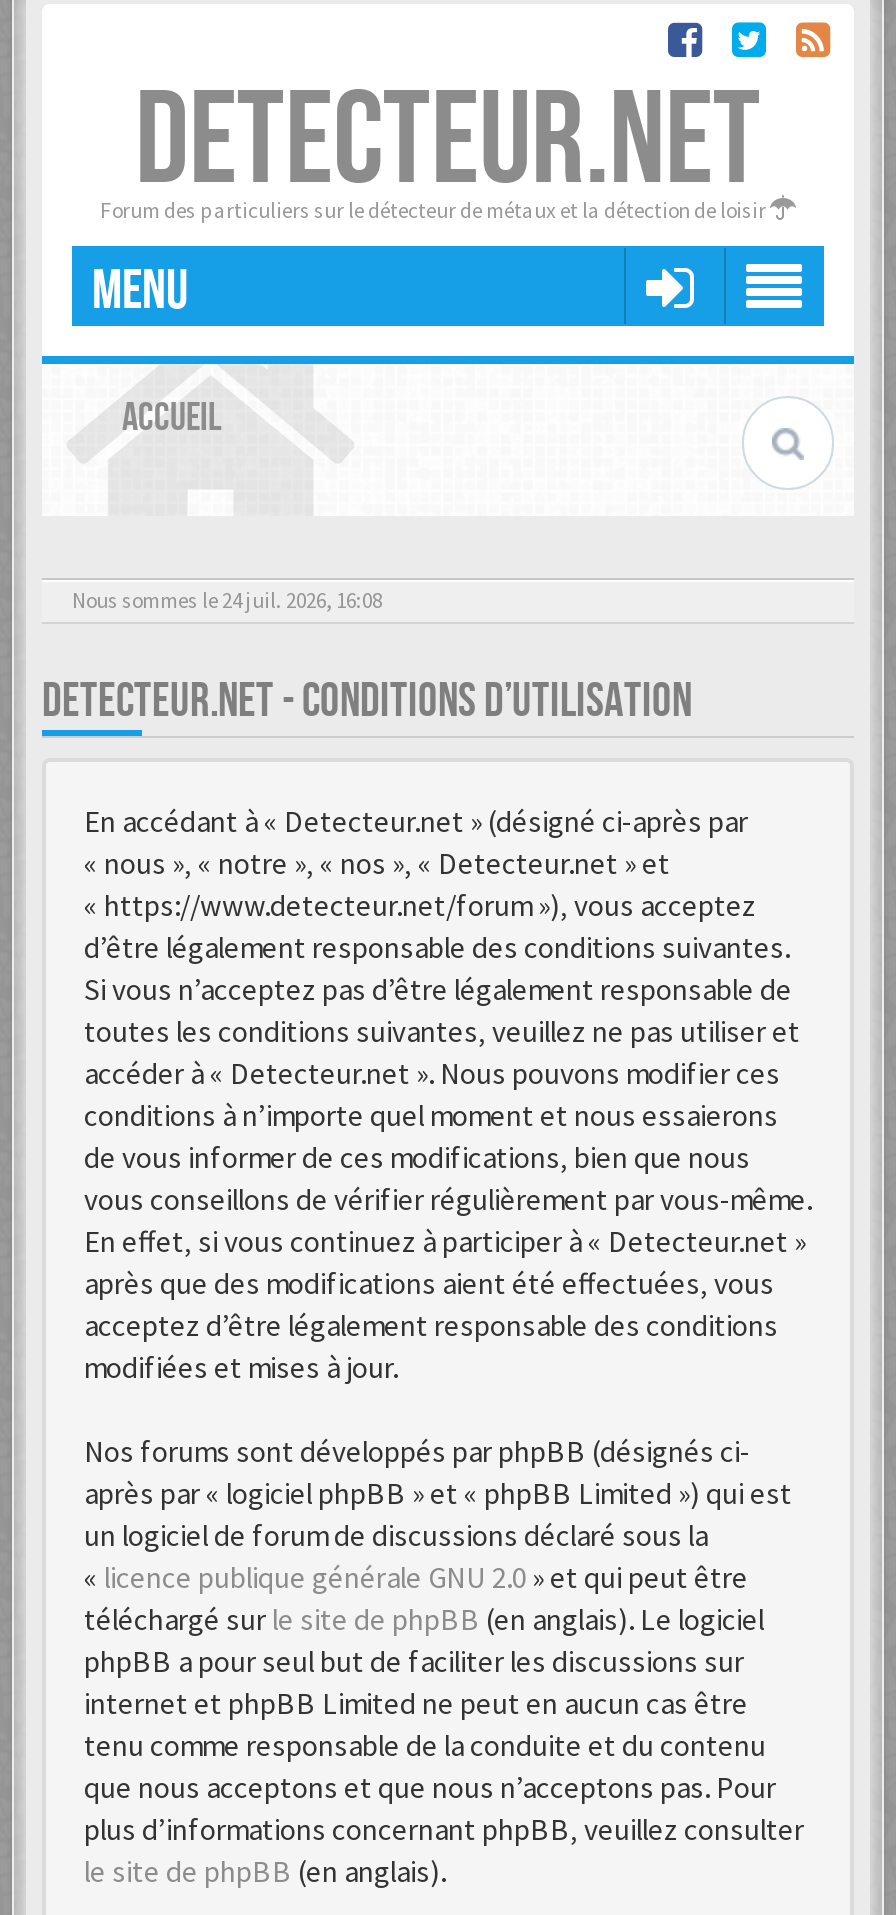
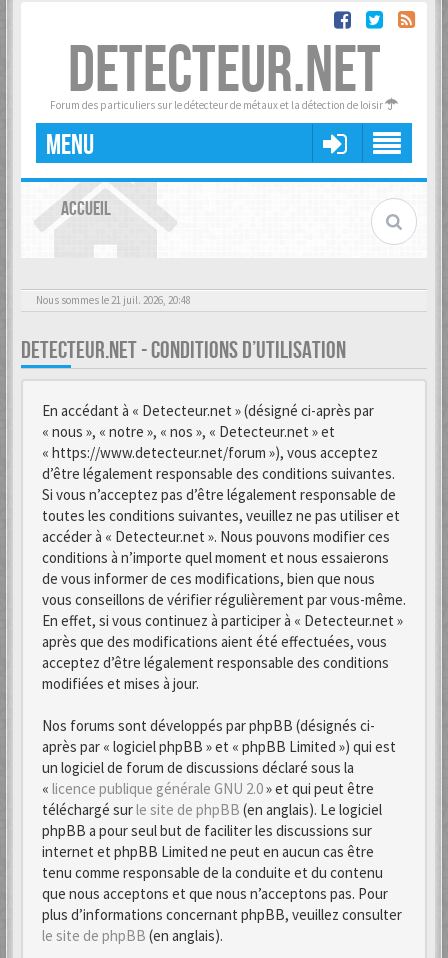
[72,586,382,614] Nous sommes le 24 juil. 2026, 16:08 -> [36,293,191,307] Nous sommes le 21 juil. 2026, 20:48

